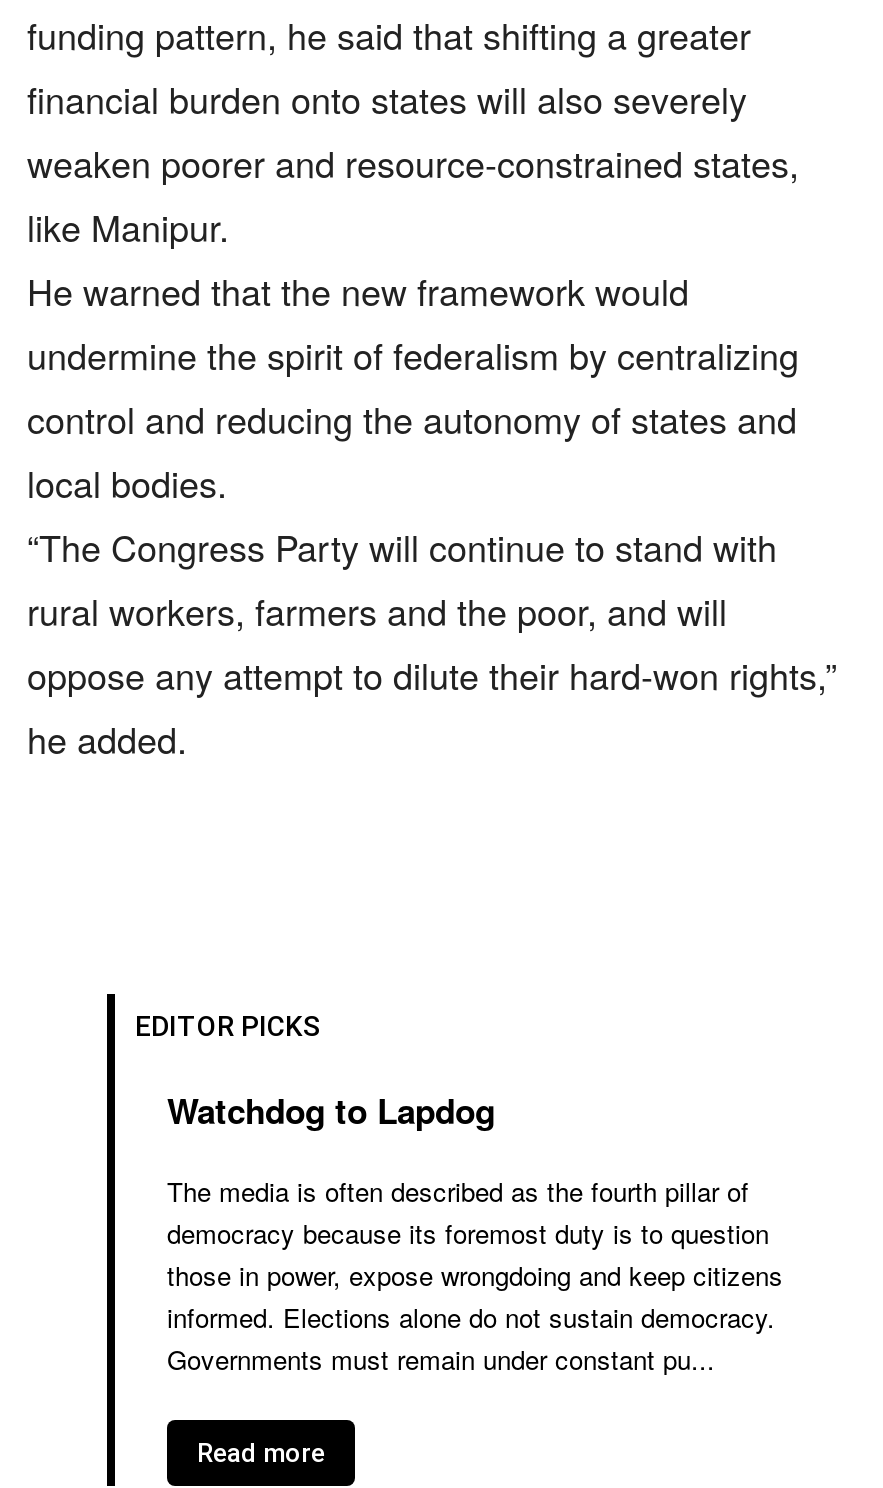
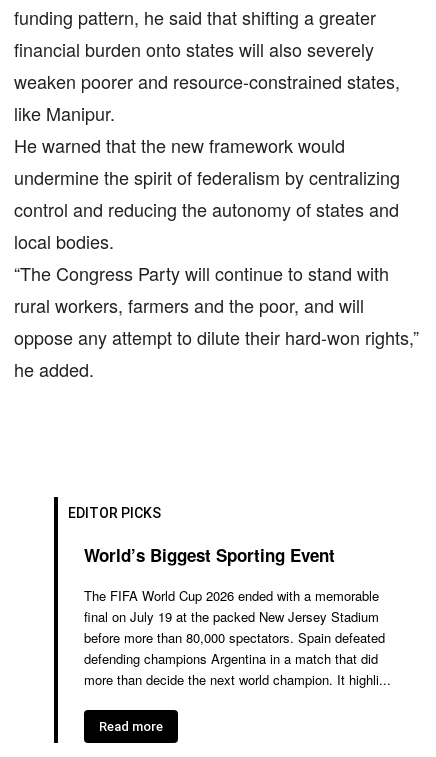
[167,1087,495,1135] Watchdog to Lapdog -> [84,543,335,567] World’s Biggest Sporting Event
[167,1173,783,1379] The media is often described as the fourth pillar of | democracy because its foremost duty is to question | those in power, expose wrongdoing and keep citizens | informed. Elections alone do not sustain democracy. | Governments must remain under constant pu... -> [84,586,391,689] The FIFA World Cup 2026 ended with a memorable | final on July 19 at the packed New Jersey Stadium | before more than 80,000 spectators. Spain defeated | defending champions Argentina in a match that did | more than decide the next world champion. It highli...

